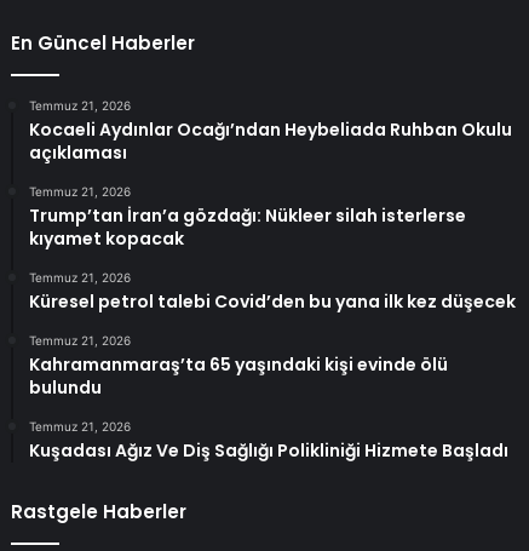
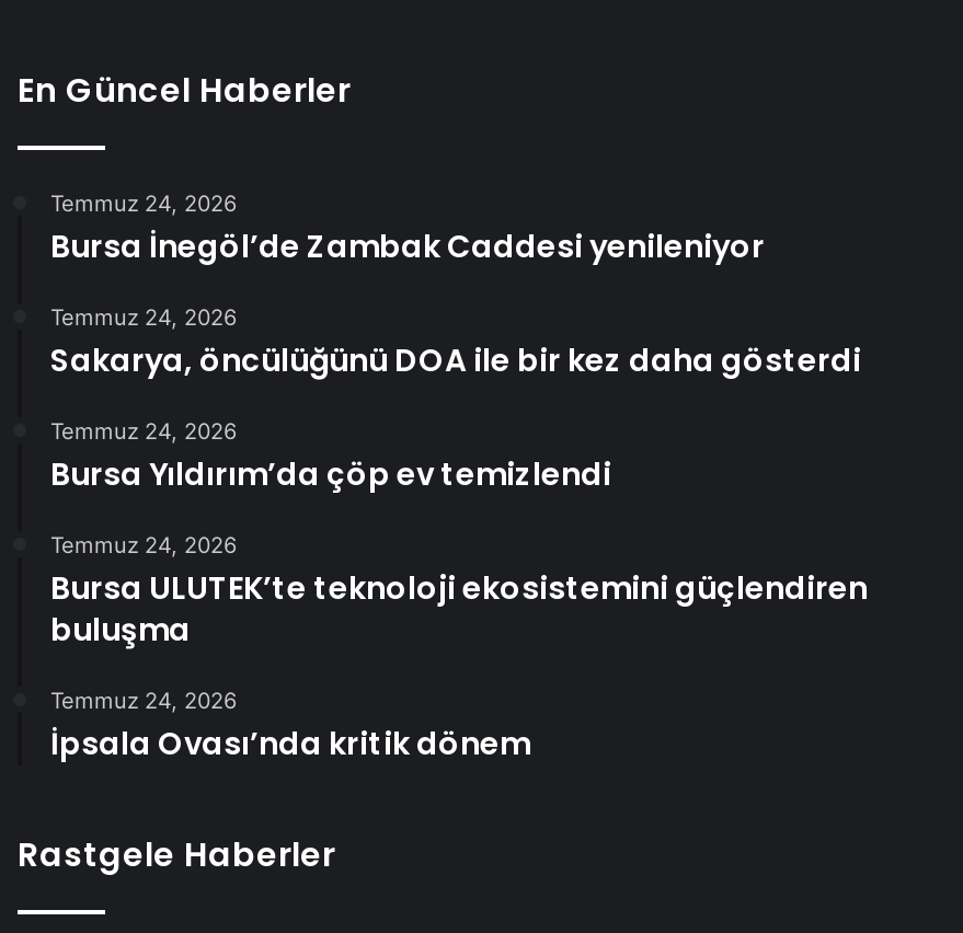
[29,98,512,165] Temmuz 21, 2026 | Kocaeli Aydınlar Ocağı’ndan Heybeliada Ruhban Okulu | açıklaması -> [50,190,765,269] Temmuz 24, 2026 | Bursa İnegöl’de Zambak Caddesi yenileniyor
[29,184,466,251] Temmuz 21, 2026 | Trump’tan İran’a gözdağı: Nükleer silah isterlerse | kıyamet kopacak -> [50,304,861,382] Temmuz 24, 2026 | Sakarya, öncülüğünü DOA ile bir kez daha gösterdi
[29,270,516,314] Temmuz 21, 2026 | Küresel petrol talebi Covid’den bu yana ilk kez düşecek -> [50,417,611,496] Temmuz 24, 2026 | Bursa Yıldırım’da çöp ev temizlendi
[29,333,448,400] Temmuz 21, 2026 | Kahramanmaraş’ta 65 yaşındaki kişi evinde ölü | bulundu -> [50,531,868,652] Temmuz 24, 2026 | Bursa ULUTEK’te teknoloji ekosistemini güçlendiren | buluşma
[29,419,508,463] Temmuz 21, 2026 | Kuşadası Ağız Ve Diş Sağlığı Polikliniği Hizmete Başladı -> [50,687,530,766] Temmuz 24, 2026 | İpsala Ovası’nda kritik dönem

